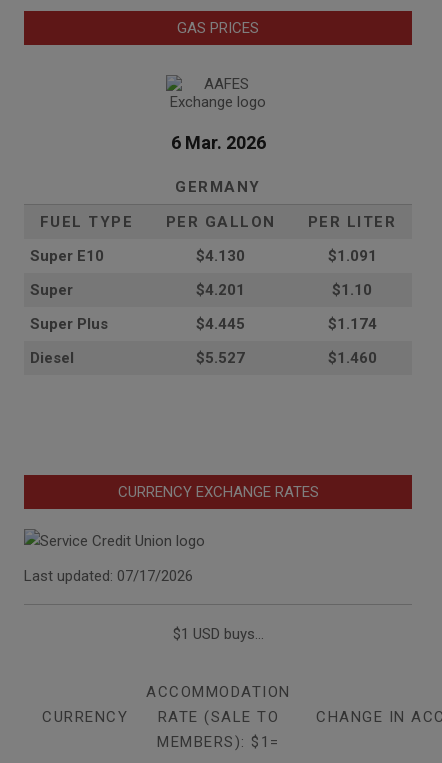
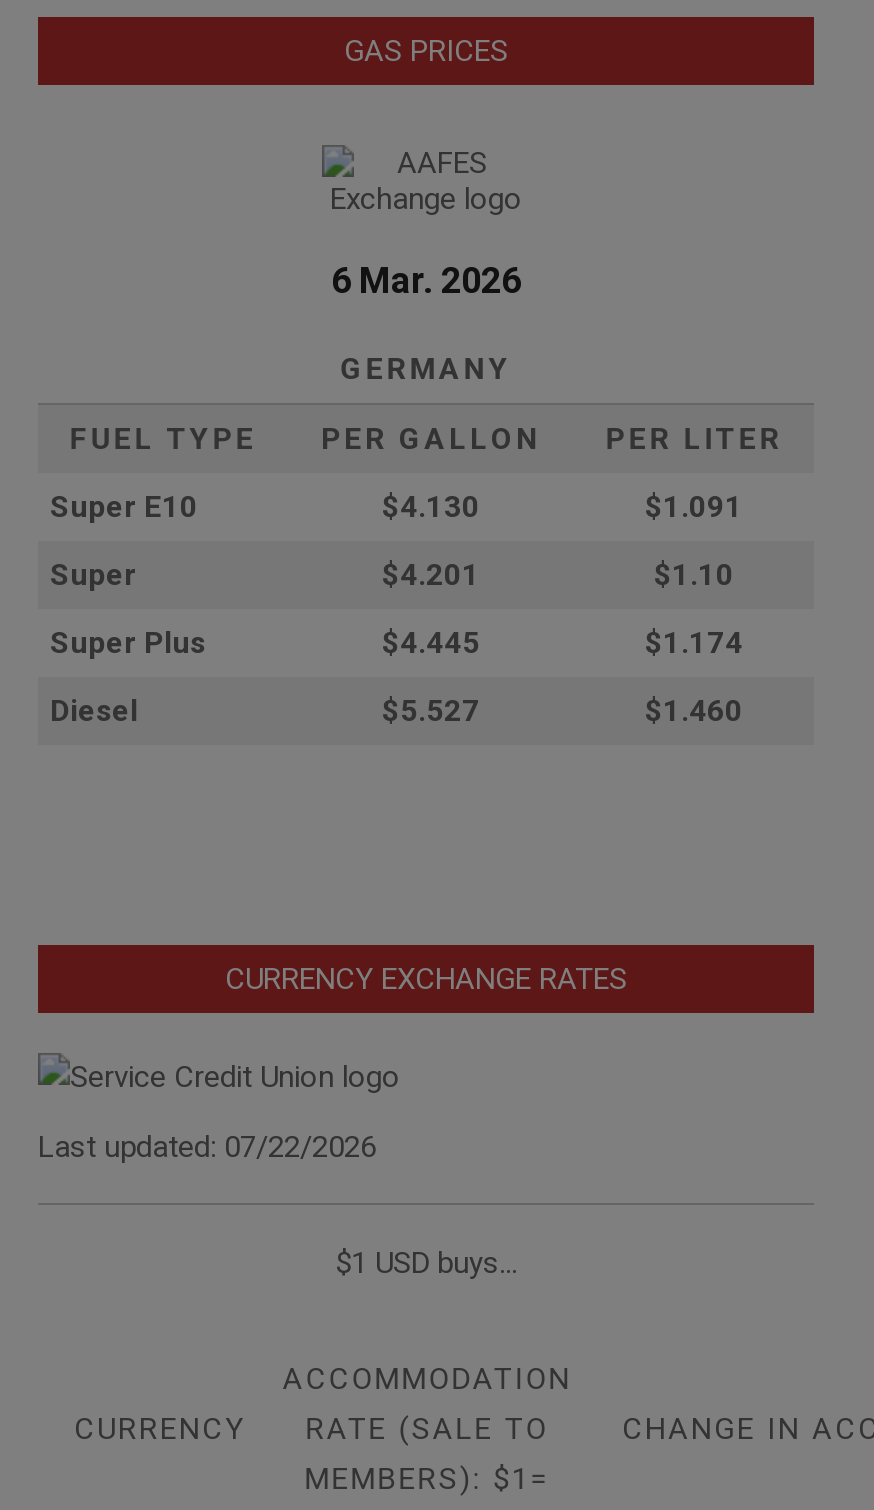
[24,567,193,585] Last updated: 07/17/2026 -> [38,1130,376,1166] Last updated: 07/22/2026

